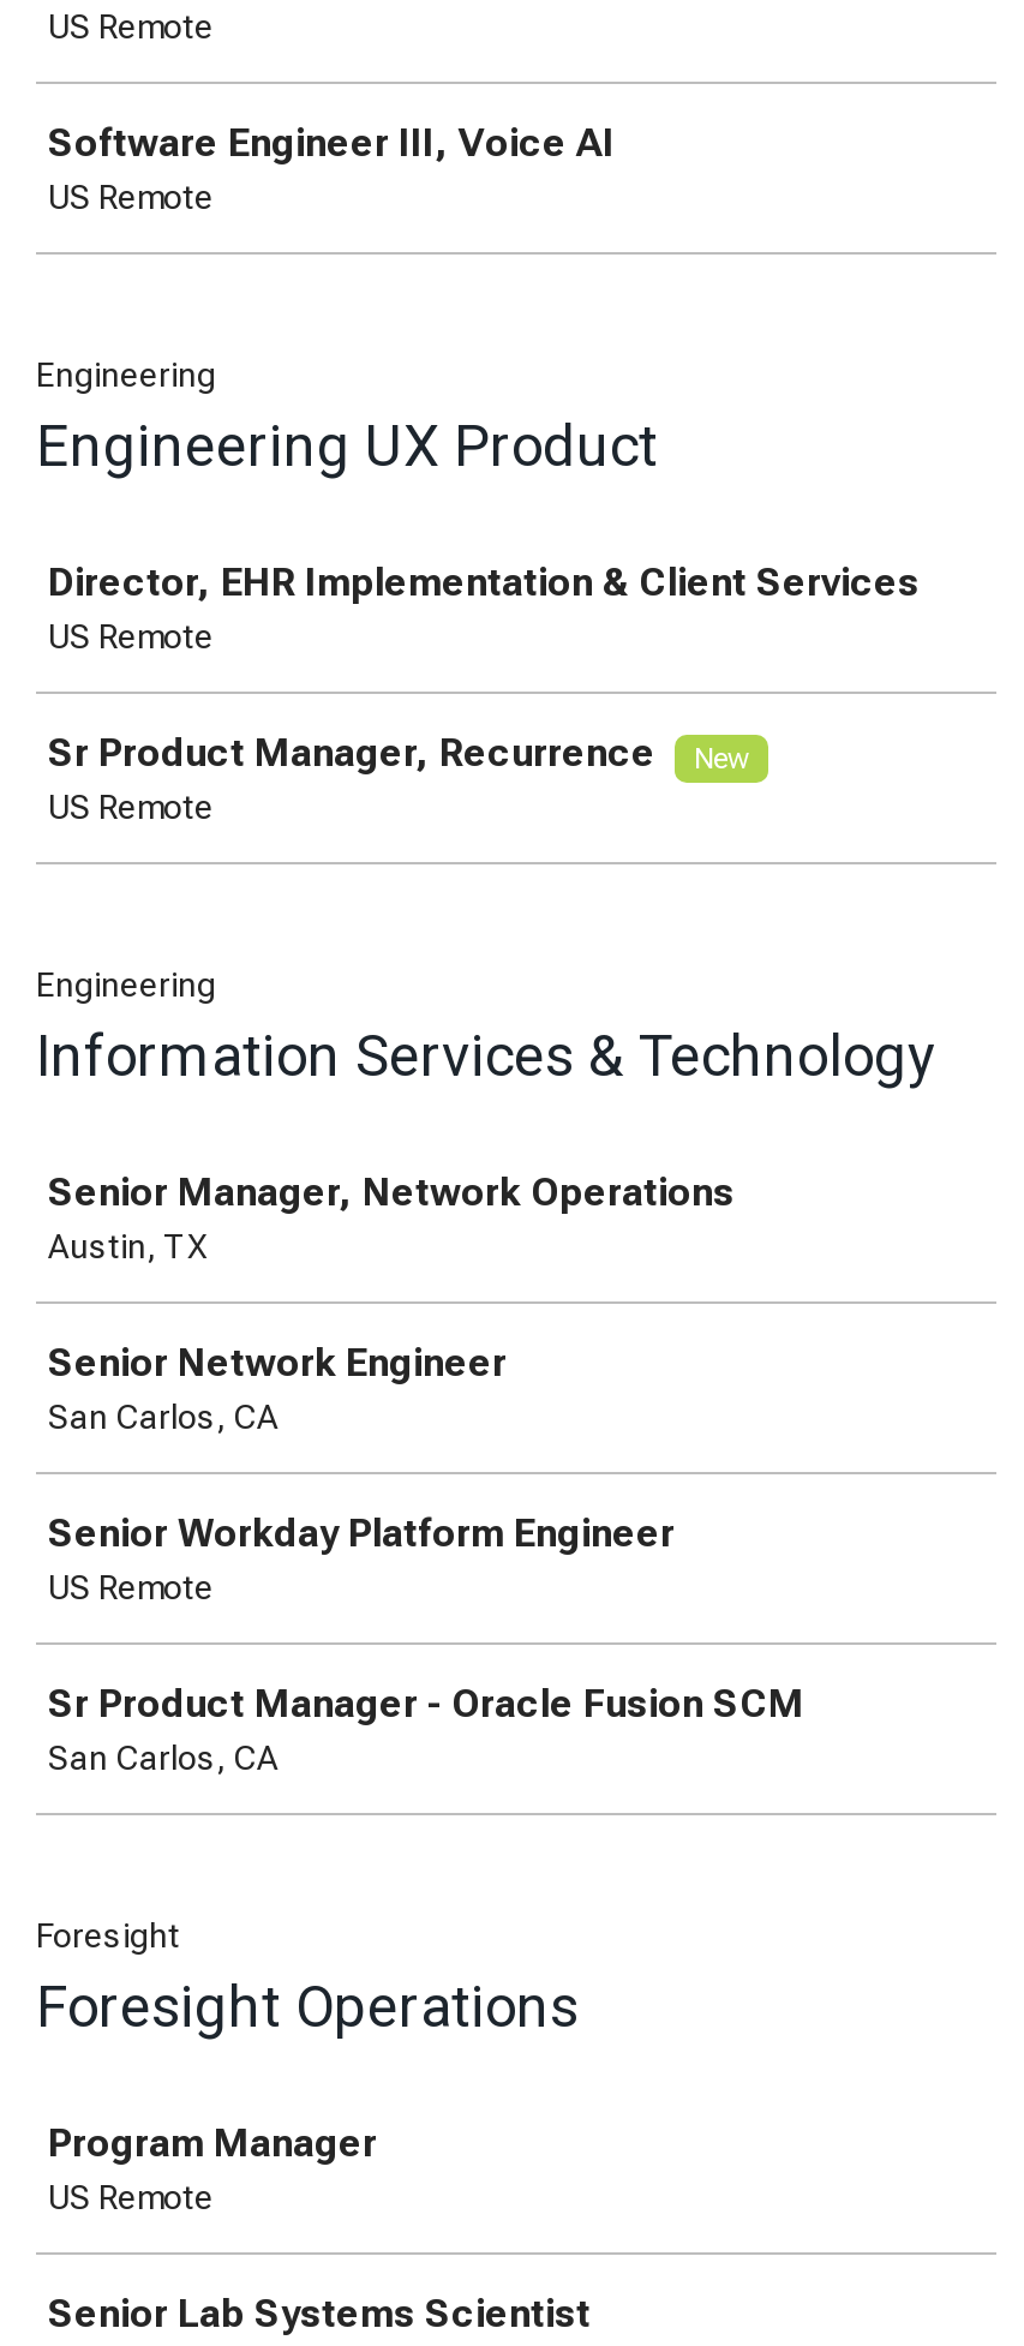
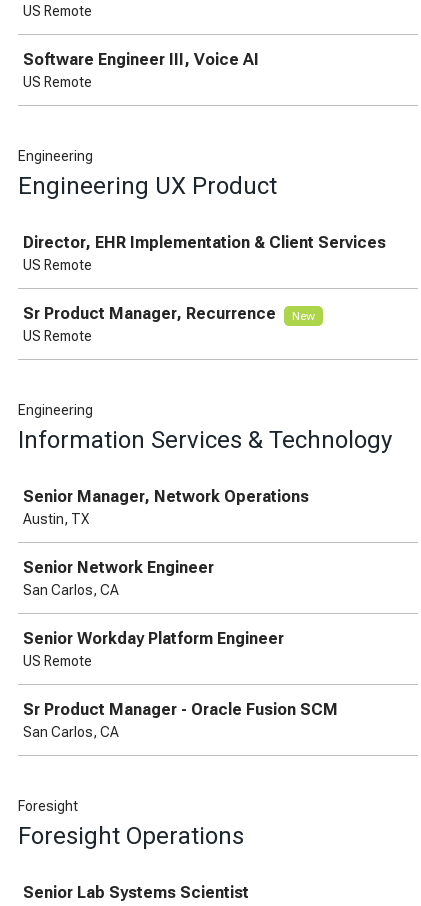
[48,2120,377,2216] Program Manager | US Remote -> none

